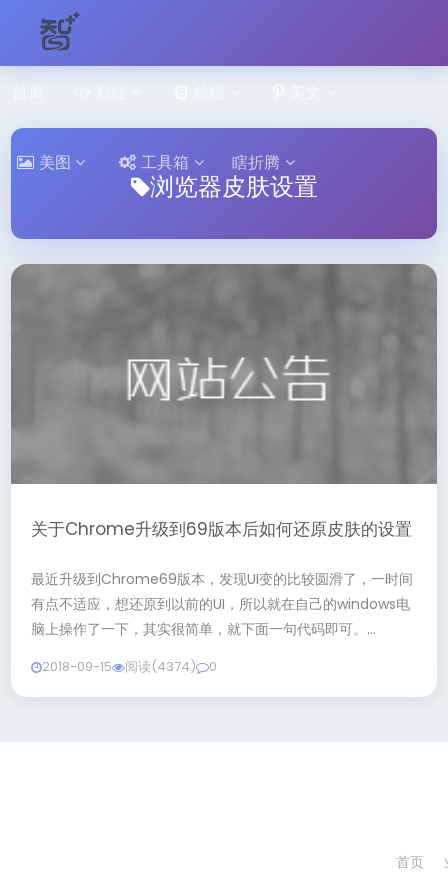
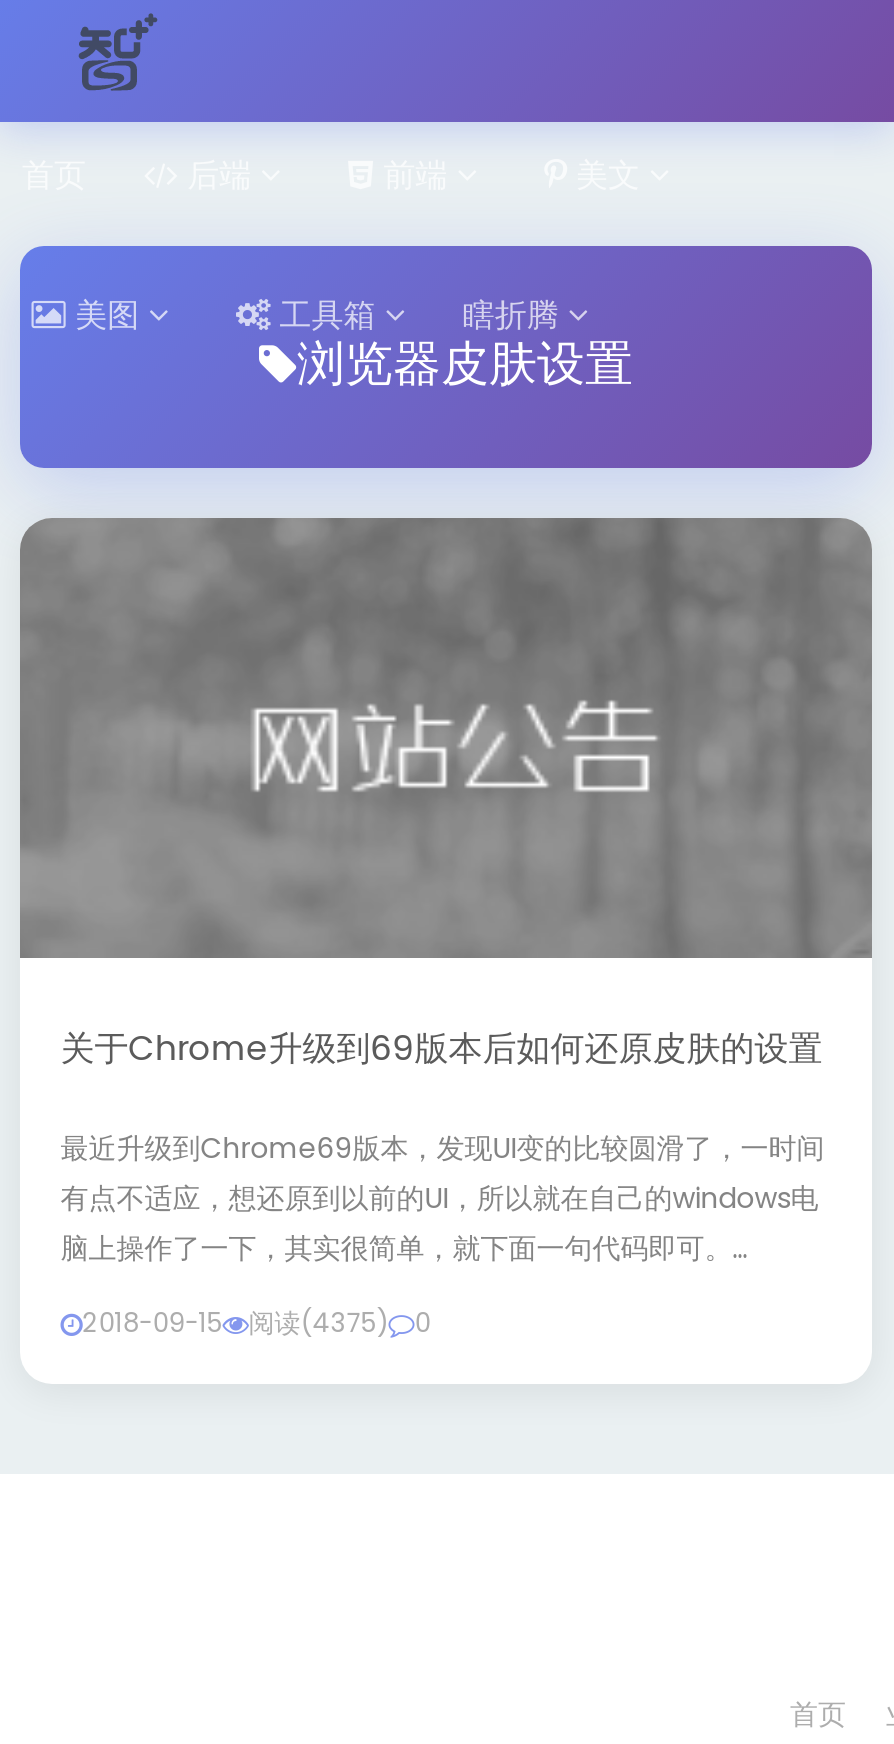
[42,657,217,676] 2018-09-15 阅读(4374) 0 -> [82,1304,430,1342] 2018-09-15 阅读(4375) 0

